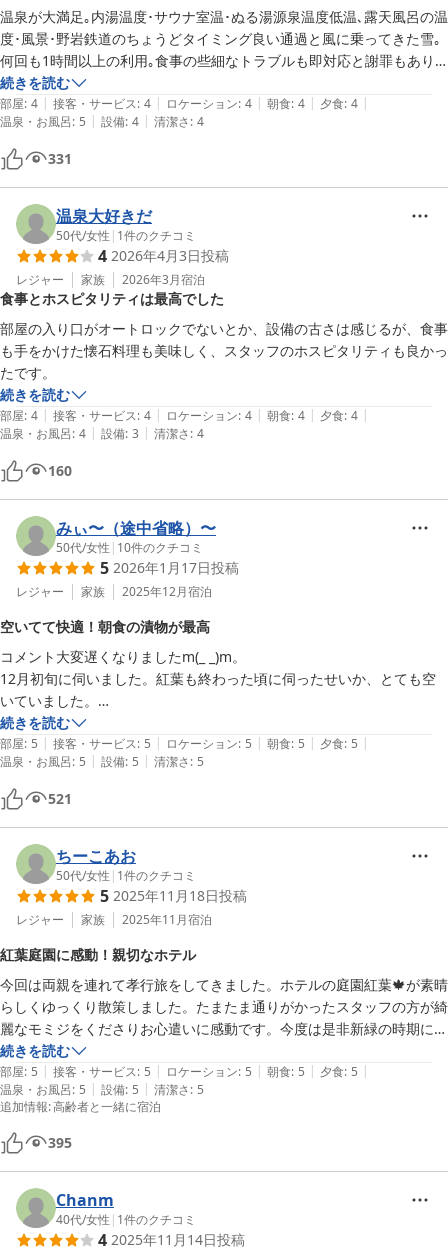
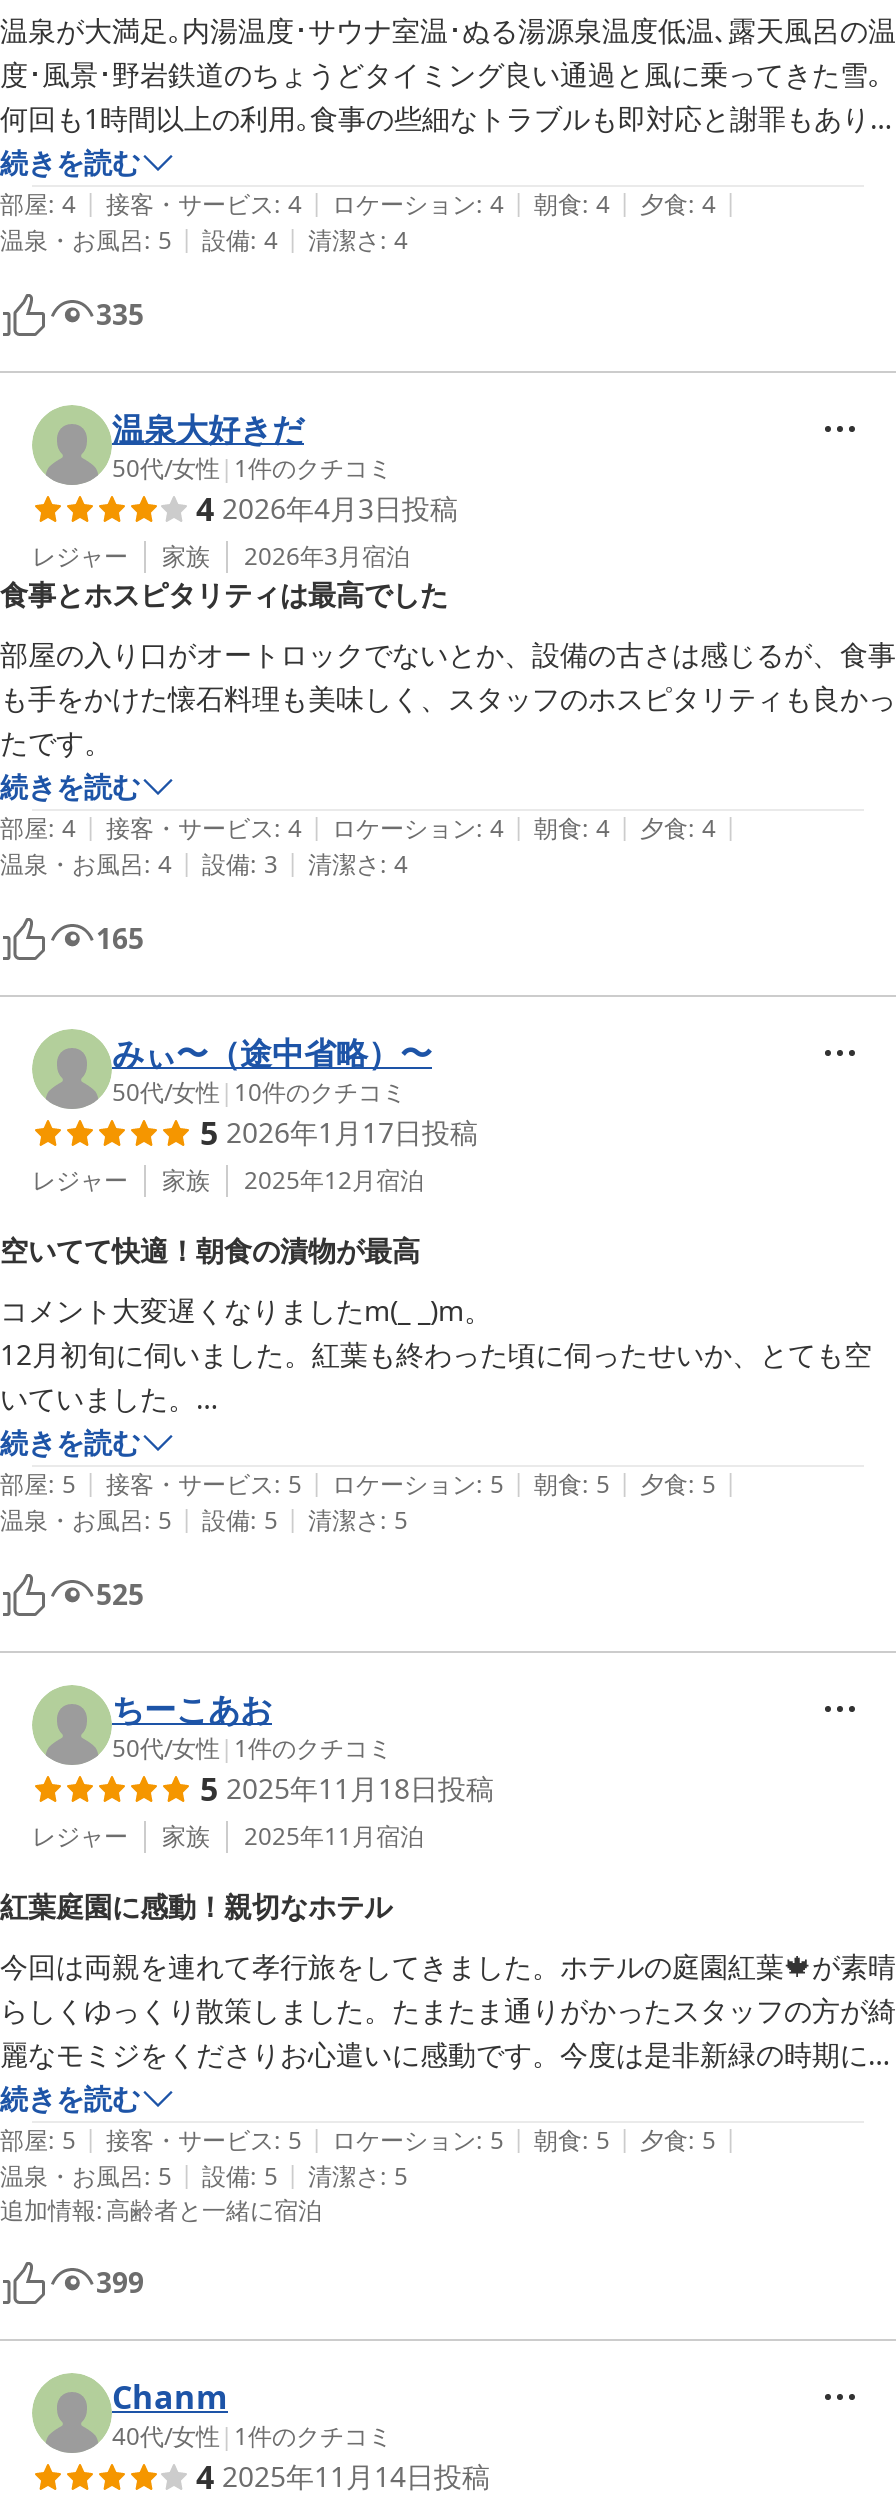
[48,149,72,168] 331 -> [96,295,144,333] 335
[48,461,72,480] 160 -> [96,919,144,957] 165
[48,789,72,808] 521 -> [96,1575,144,1613] 525
[48,1133,72,1152] 395 -> [96,2263,144,2301] 399

